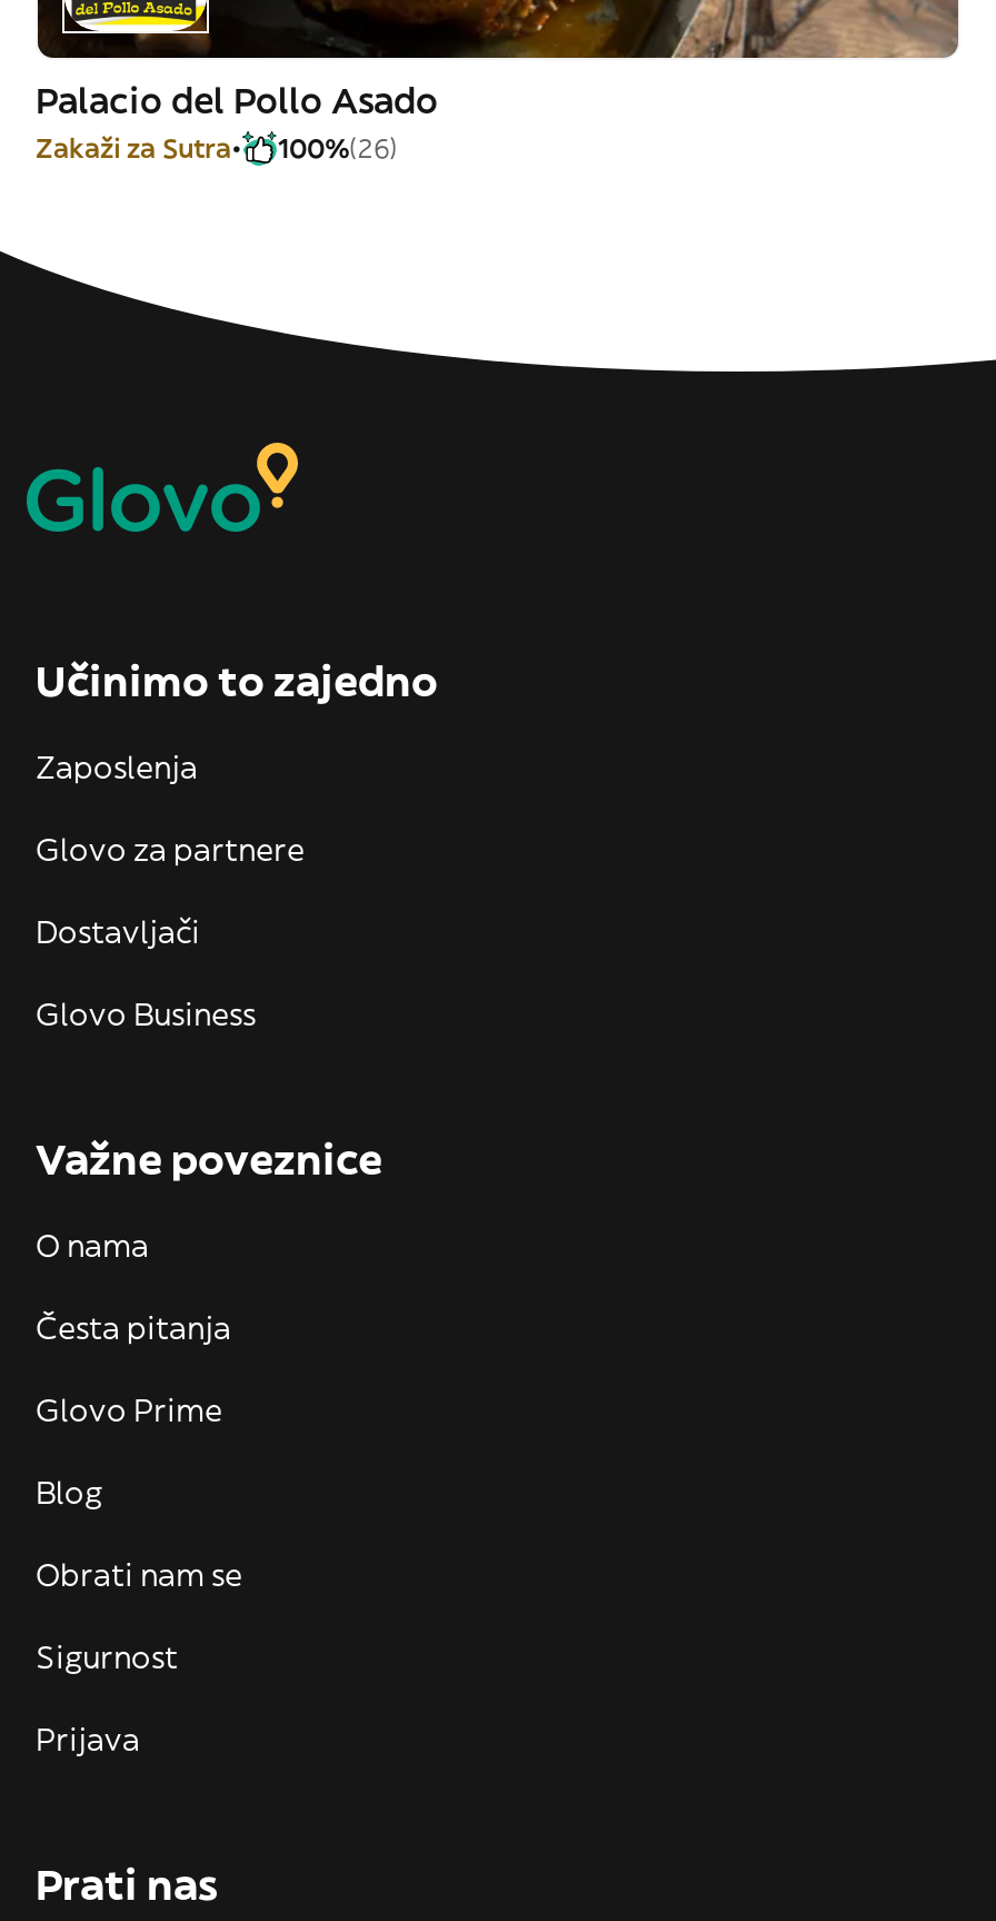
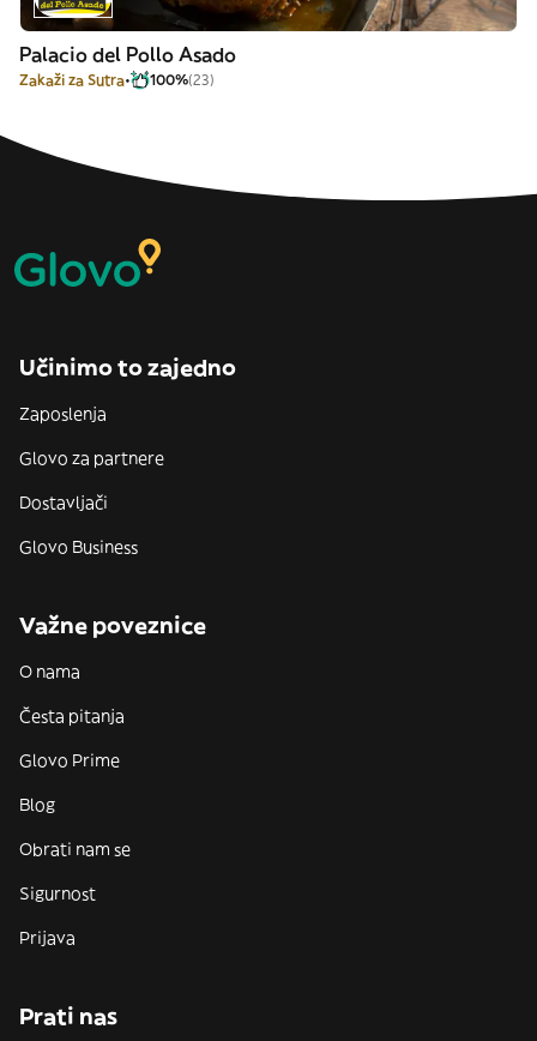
[36,131,398,165] Zakaži za Sutra 100%(26) -> [19,71,215,89] Zakaži za Sutra 100%(23)

